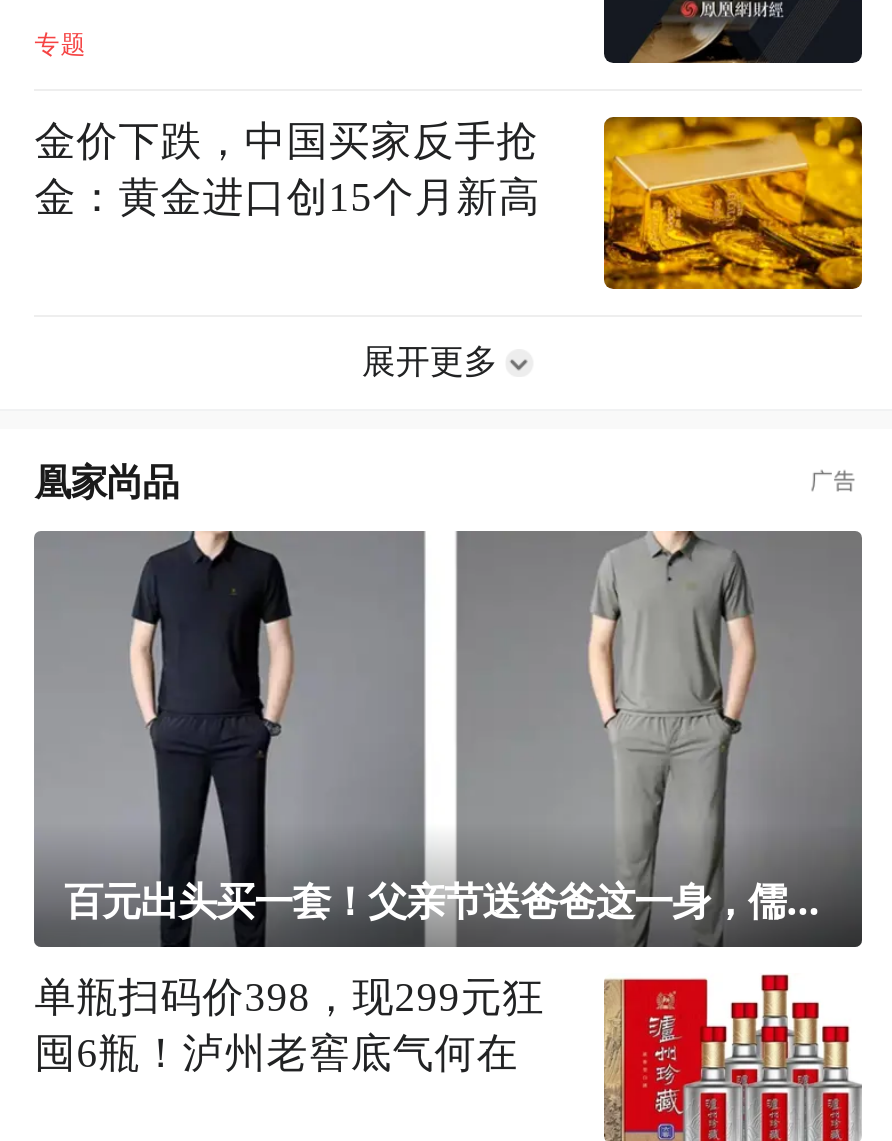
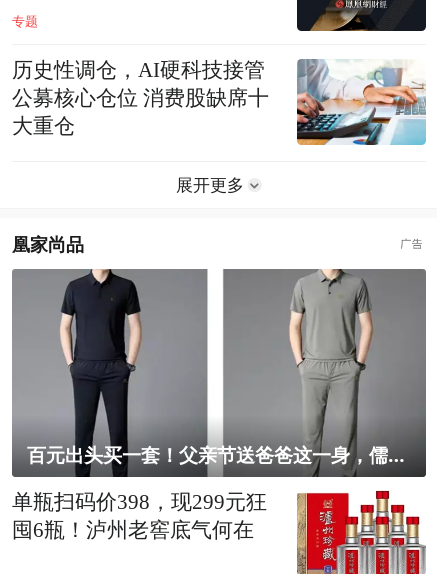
[34,114,864,292] [image] | 金价下跌，中国买家反手抢 | 金：黄金进口创15个月新高 -> [12,59,427,146] [image] | 历史性调仓，AI硬科技接管 | 公募核心仓位 消费股缺席十 | 大重仓

